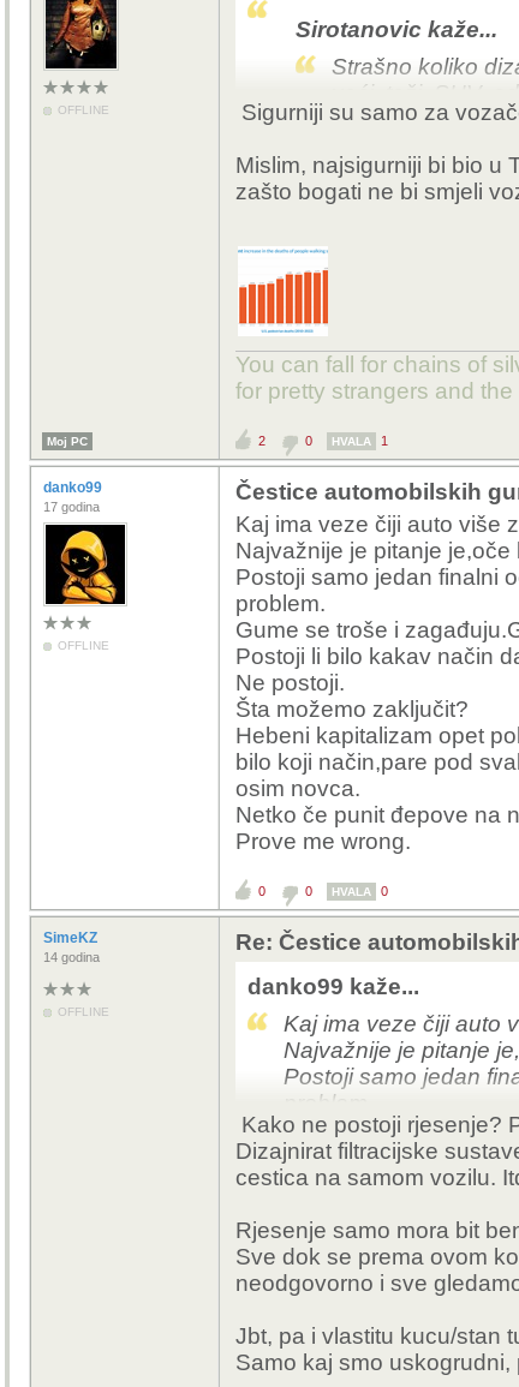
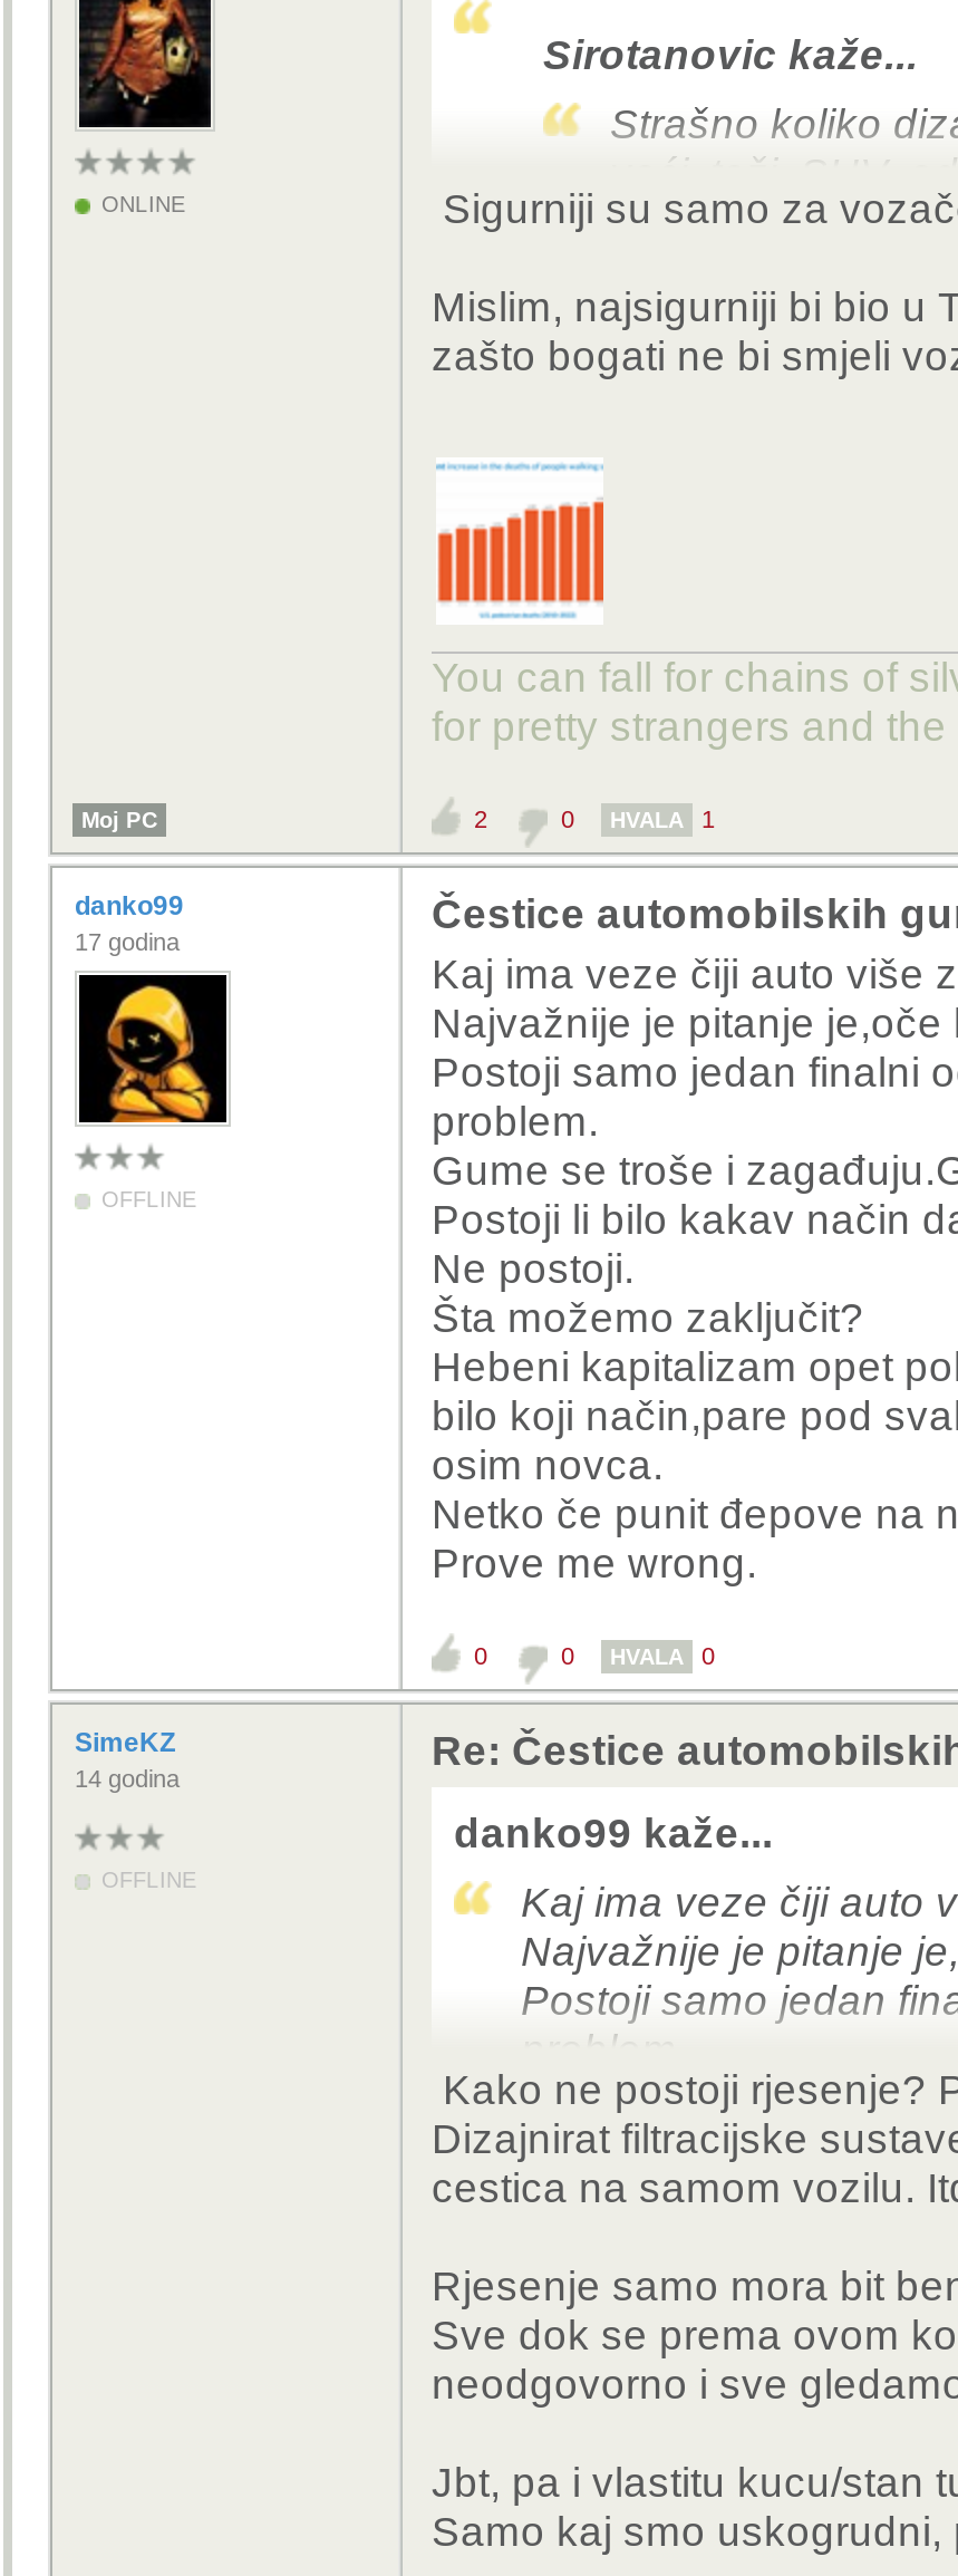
[58,103,109,116] OFFLINE -> [101,192,186,216] ONLINE

